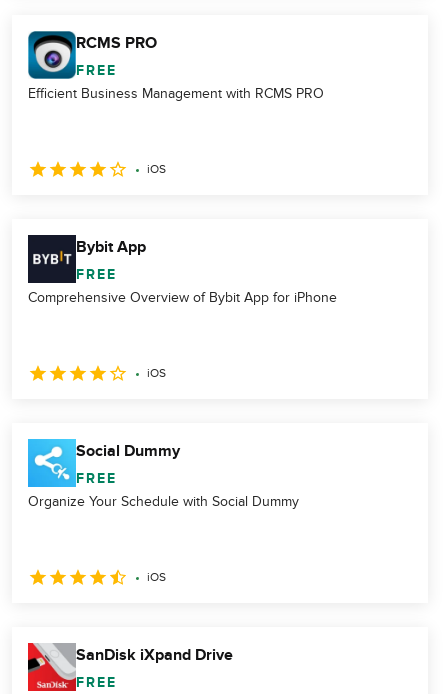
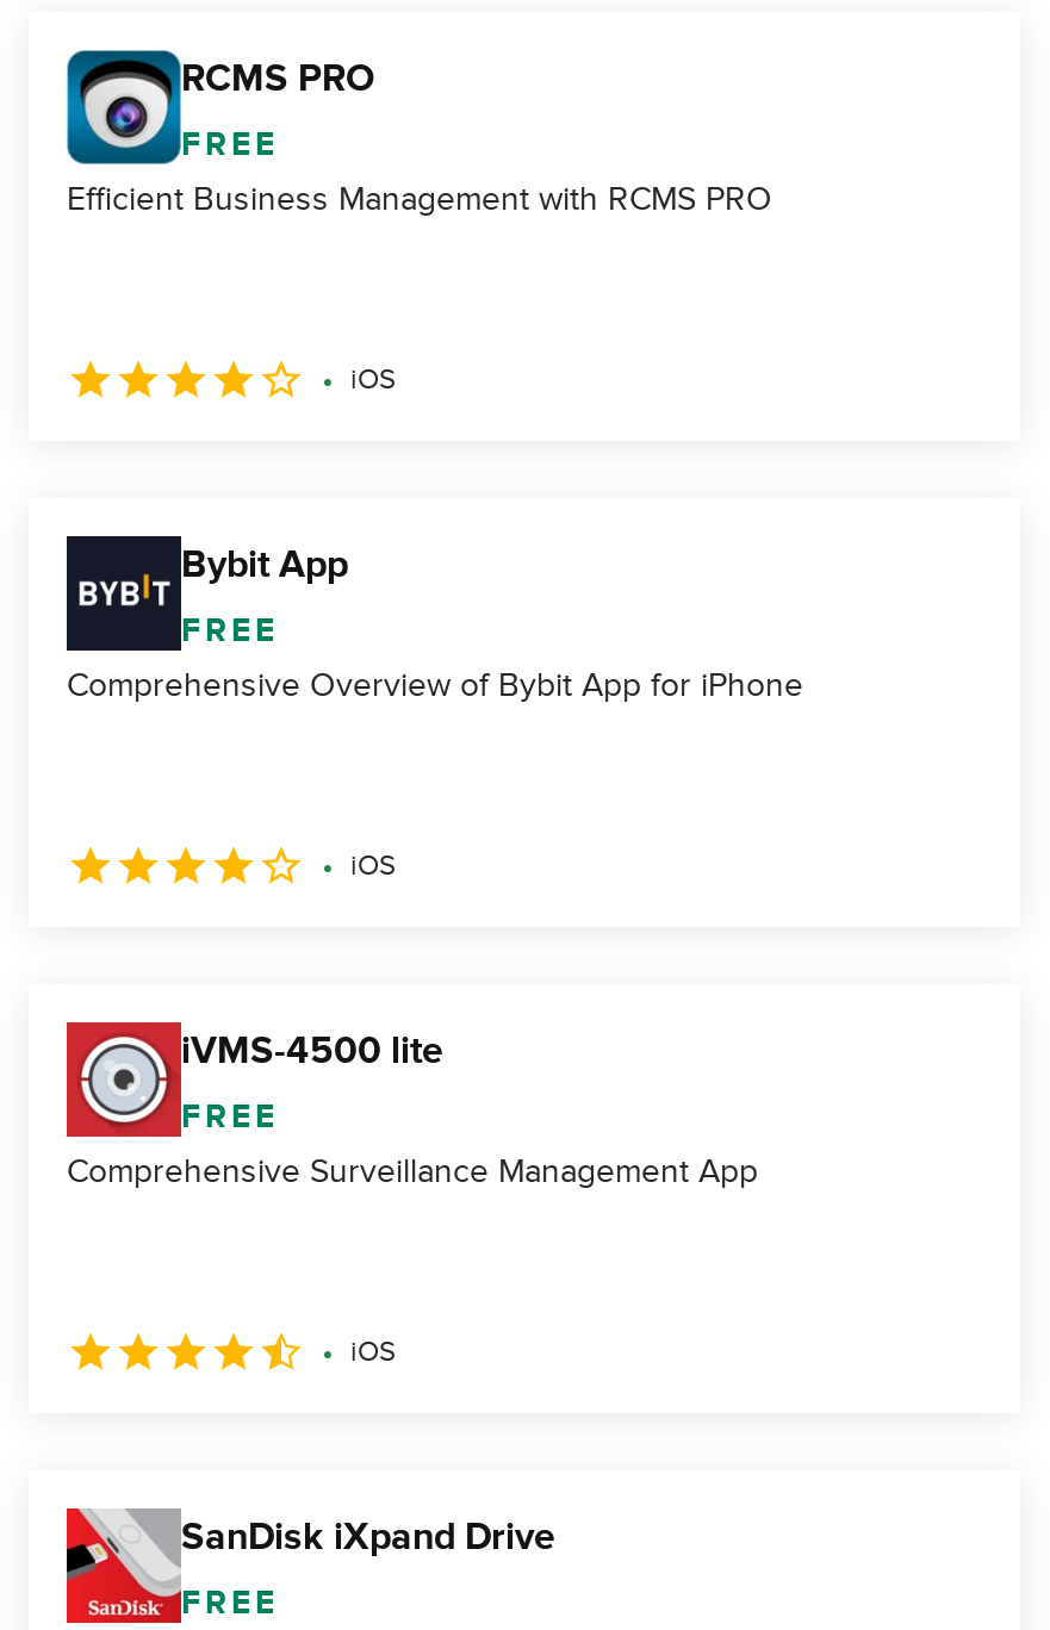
[27,438,180,486] [image] | Social Dummy -> [64,1020,443,1134] [image] | iVMS-4500 lite
[28,493,299,510] Organize Your Schedule with Social Dummy -> [67,1151,758,1192] Comprehensive Surveillance Management App

